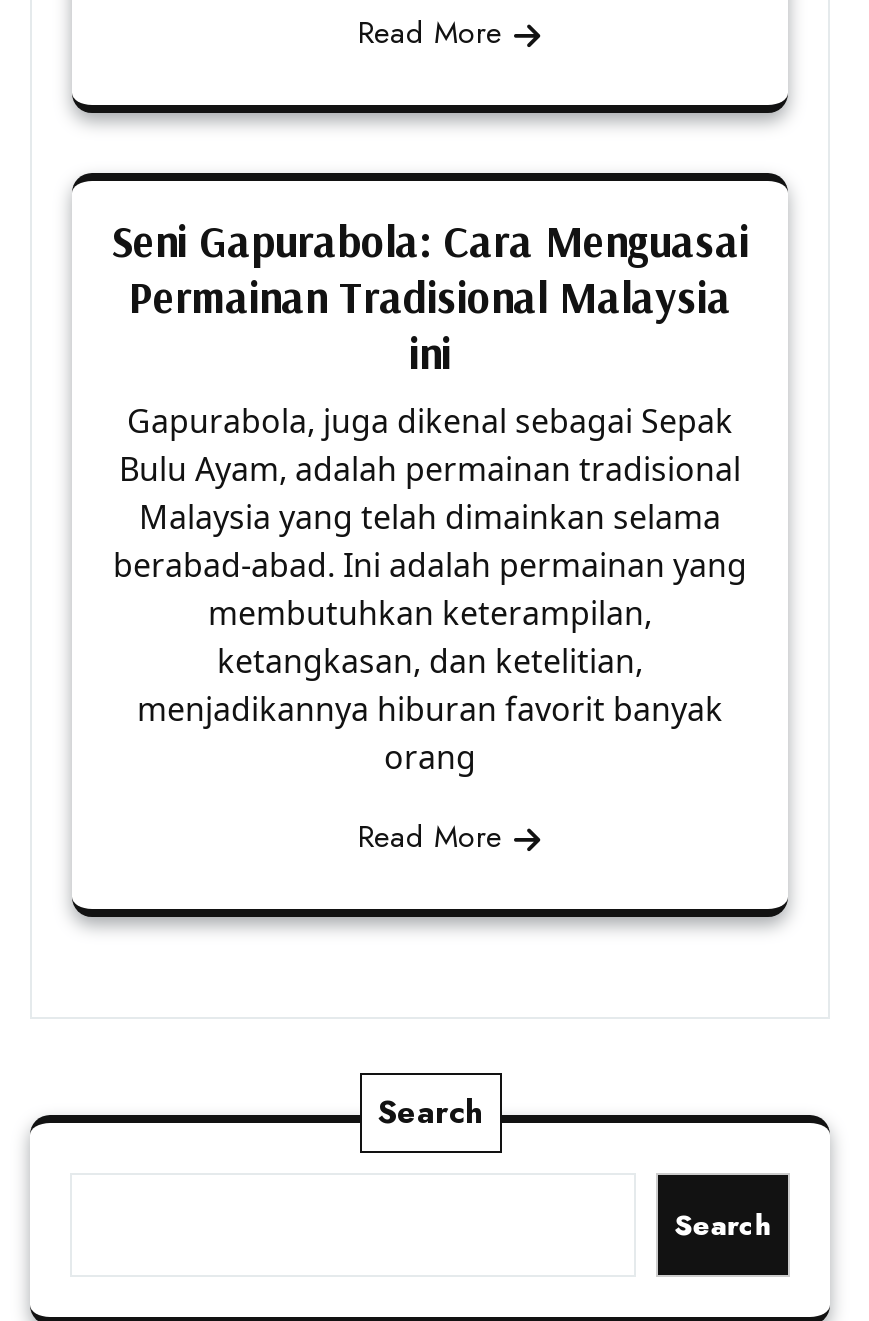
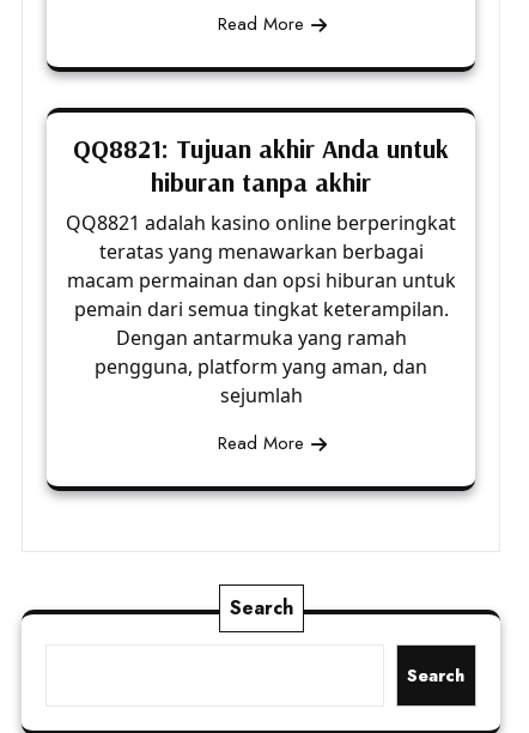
[111,214,749,780] Seni Gapurabola: Cara Menguasai | Permainan Tradisional Malaysia | ini | Gapurabola, juga dikenal sebagai Sepak | Bulu Ayam, adalah permainan tradisional | Malaysia yang telah dimainkan selama | berabad-abad. Ini adalah permainan yang | membutuhkan keterampilan, | ketangkasan, dan ketelitian, | menjadikannya hiburan favorit banyak | orang -> [66,132,456,409] QQ8821: Tujuan akhir Anda untuk | hiburan tanpa akhir | QQ8821 adalah kasino online berperingkat | teratas yang menawarkan berbagai | macam permainan dan opsi hiburan untuk | pemain dari semua tingkat keterampilan. | Dengan antarmuka yang ramah | pengguna, platform yang aman, dan | sejumlah

